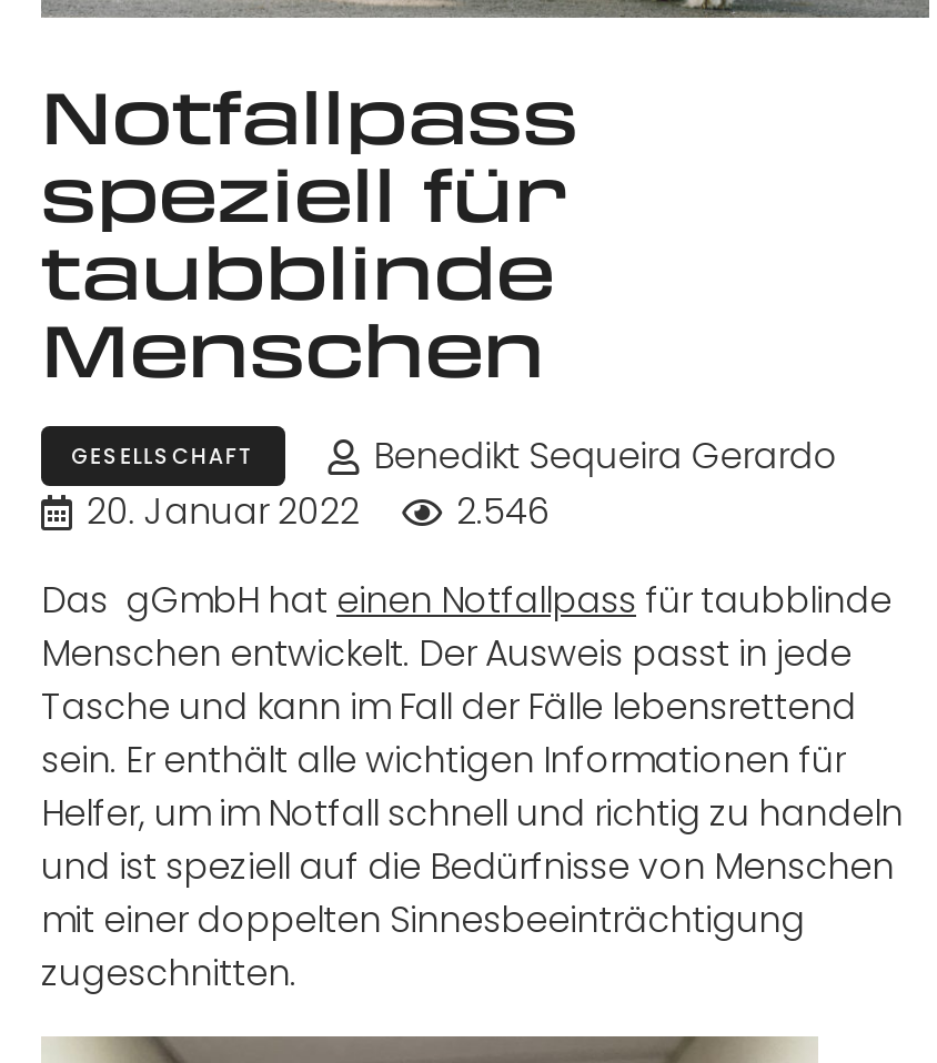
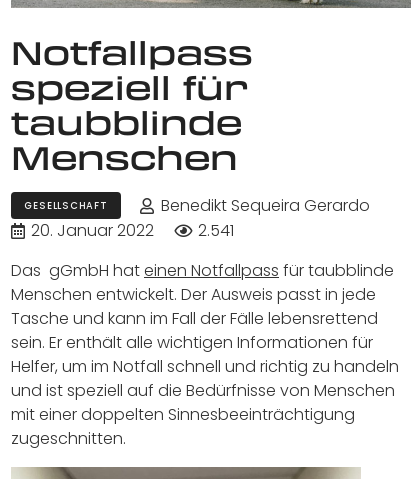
[86,485,550,536] 20. Januar 2022 2.546 -> [31,219,234,242] 20. Januar 2022 2.541

